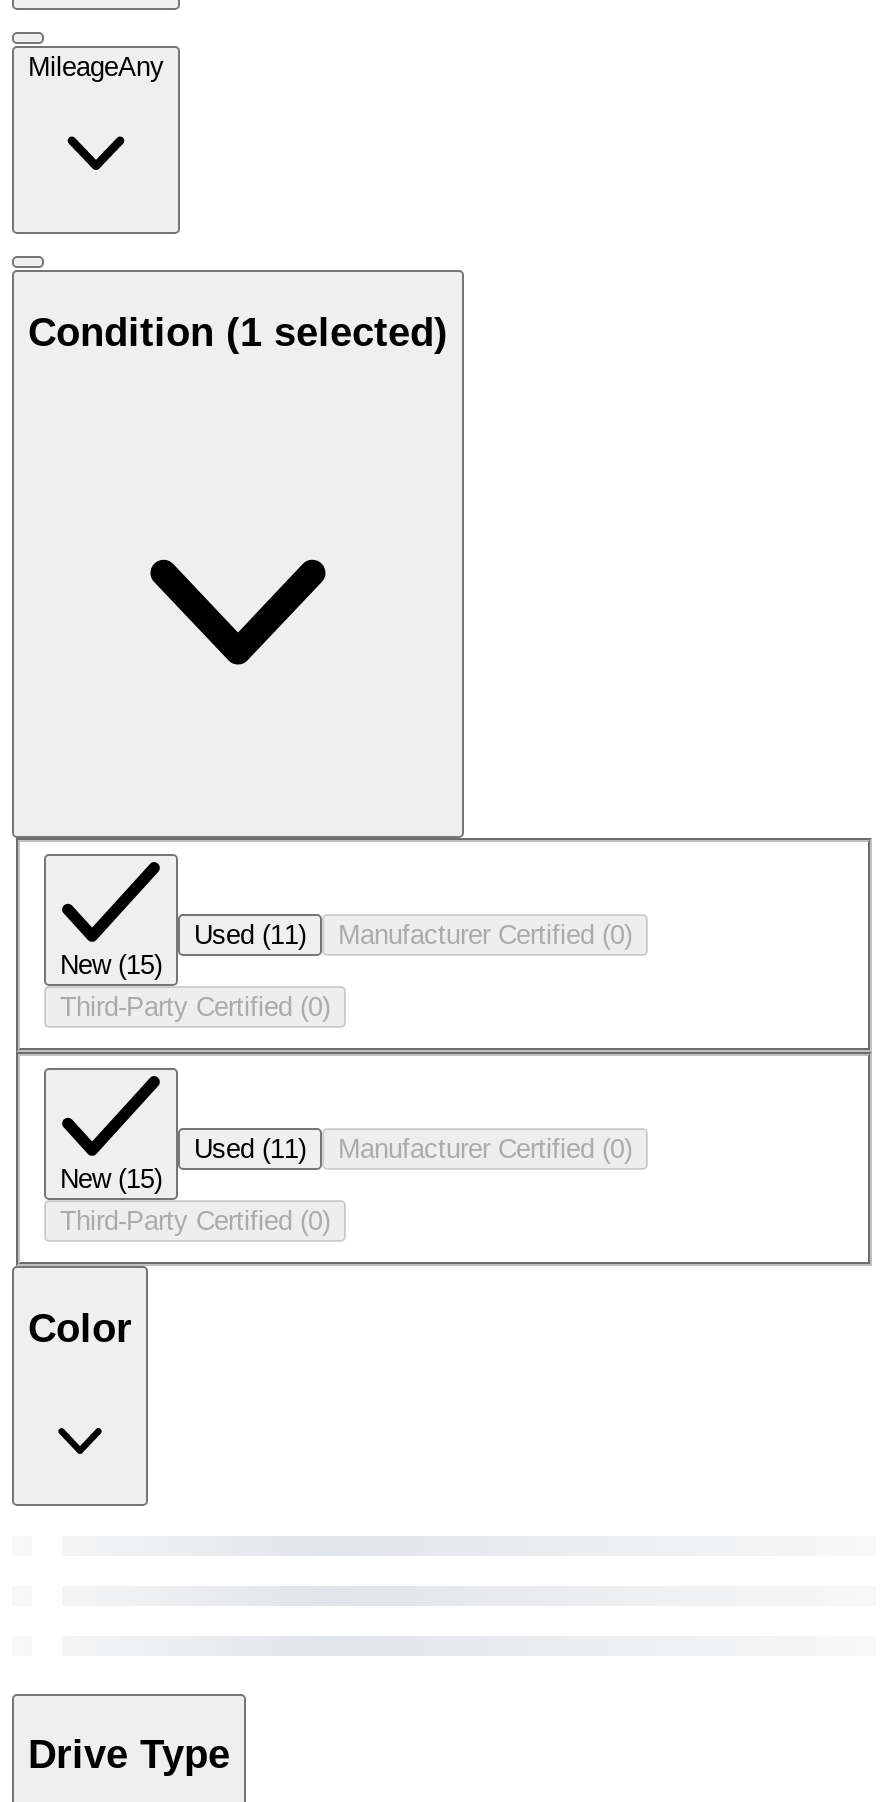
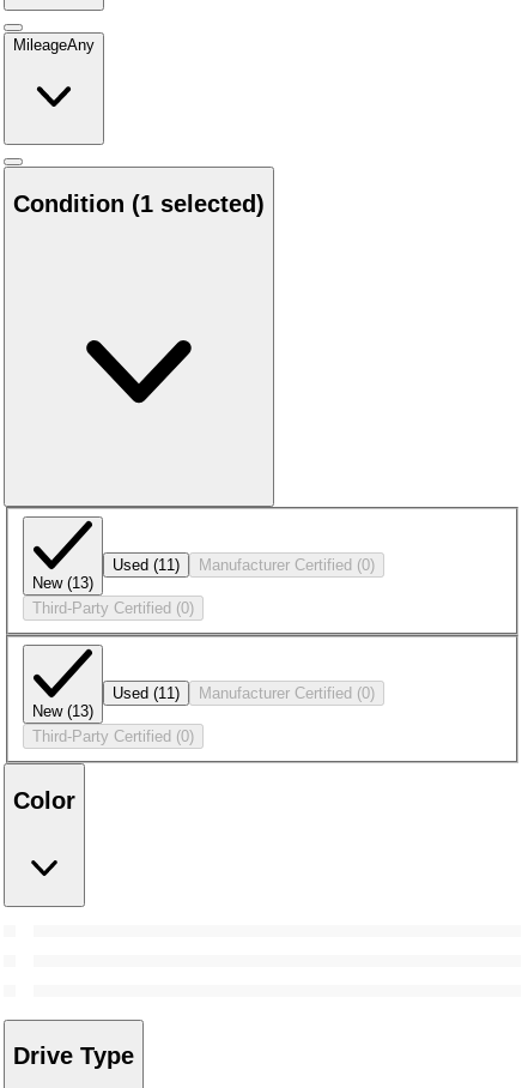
[60,951,162,981] New (15) -> [32,574,93,592] New (13)
[60,1165,162,1195] New (15) -> [32,703,93,721] New (13)

